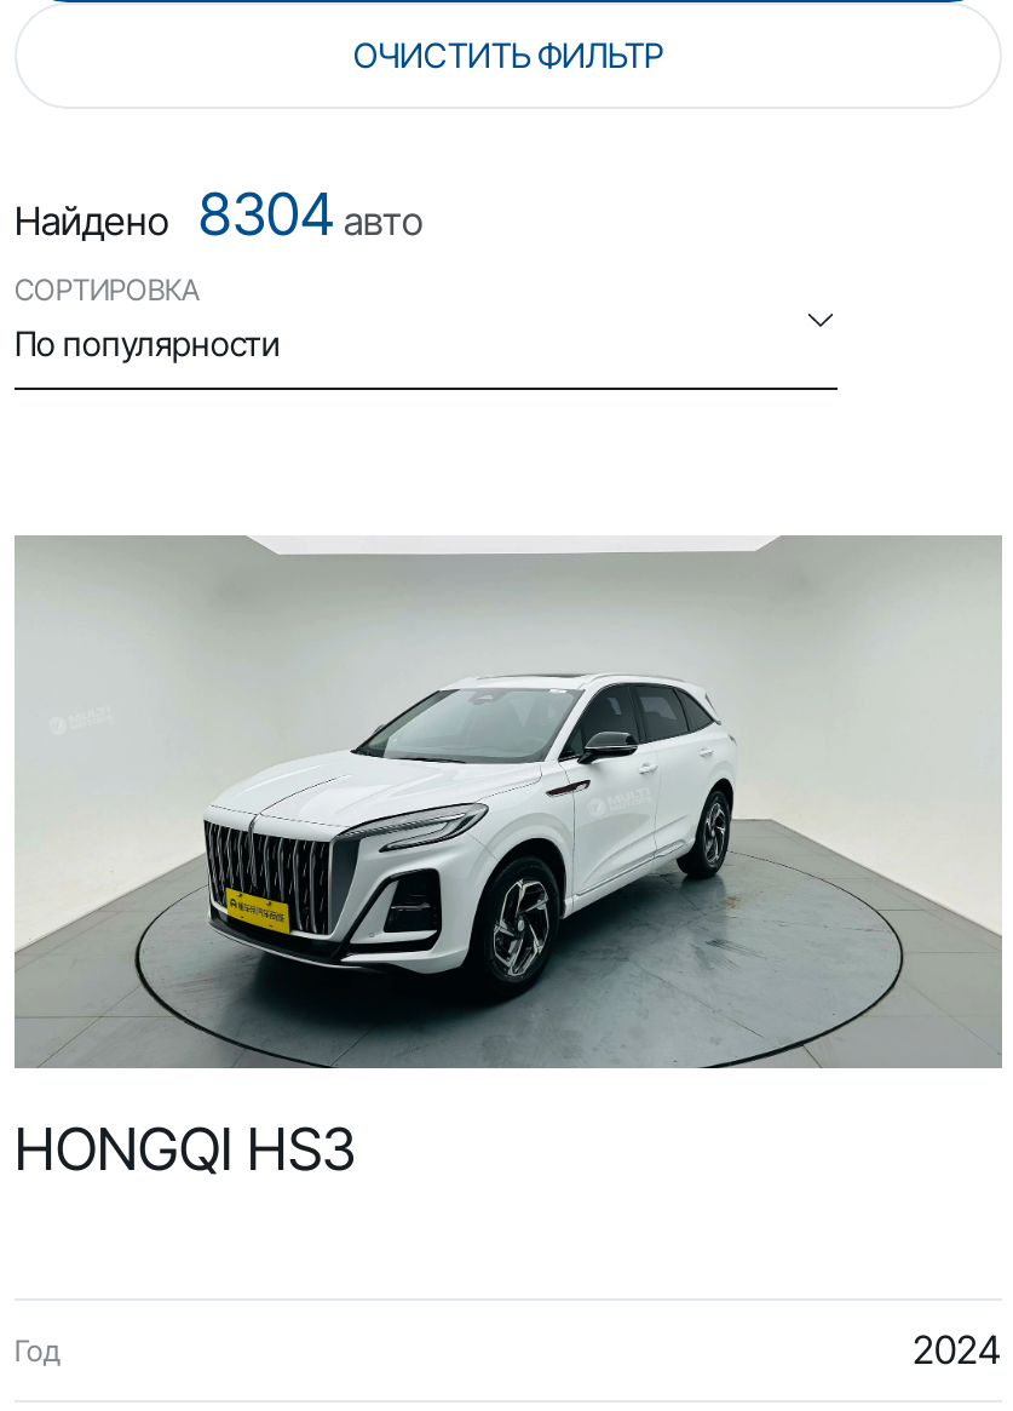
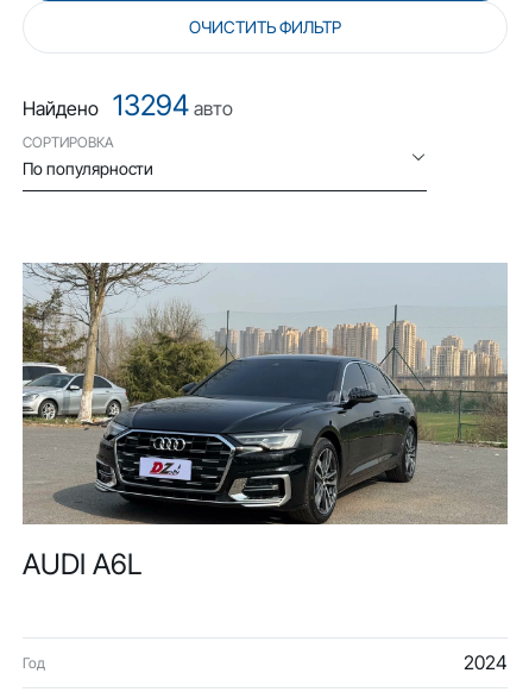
[15,179,424,249] Найдено 8304 авто -> [23,88,233,122] Найдено 13294 авто
[15,538,1002,1185] [image] | HONGQI HS3 -> [21,263,509,581] [image] | AUDI A6L

